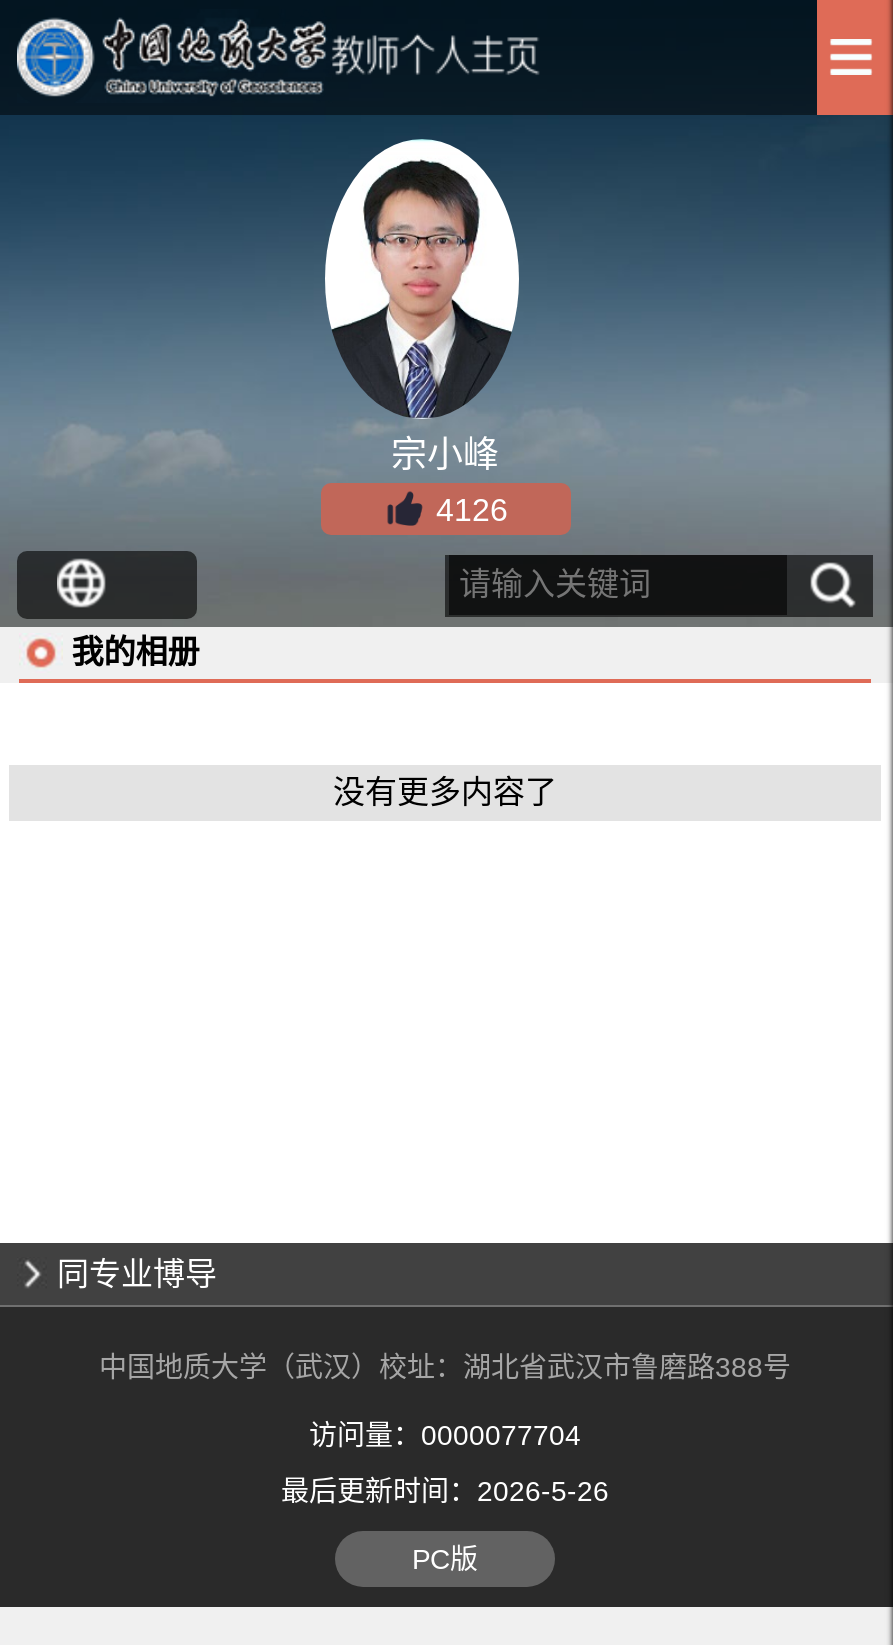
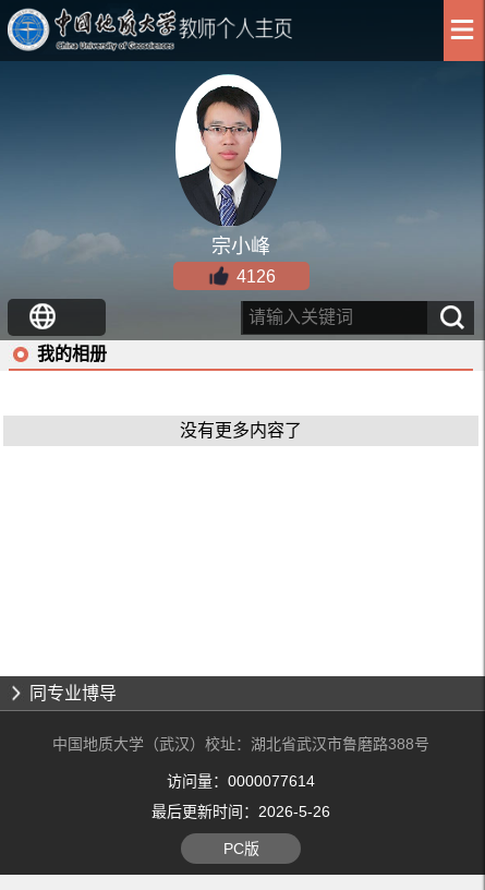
[309,1419,581,1451] 访问量：0000077704 -> [167,772,315,790] 访问量：0000077614

